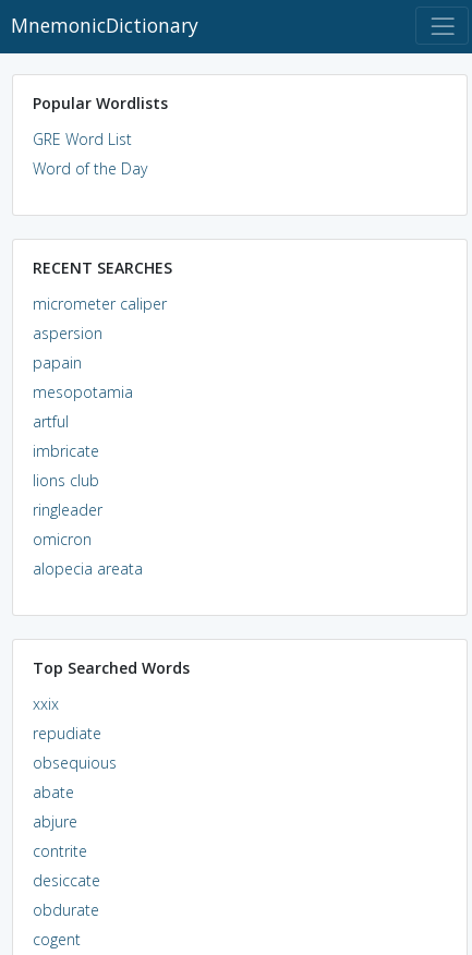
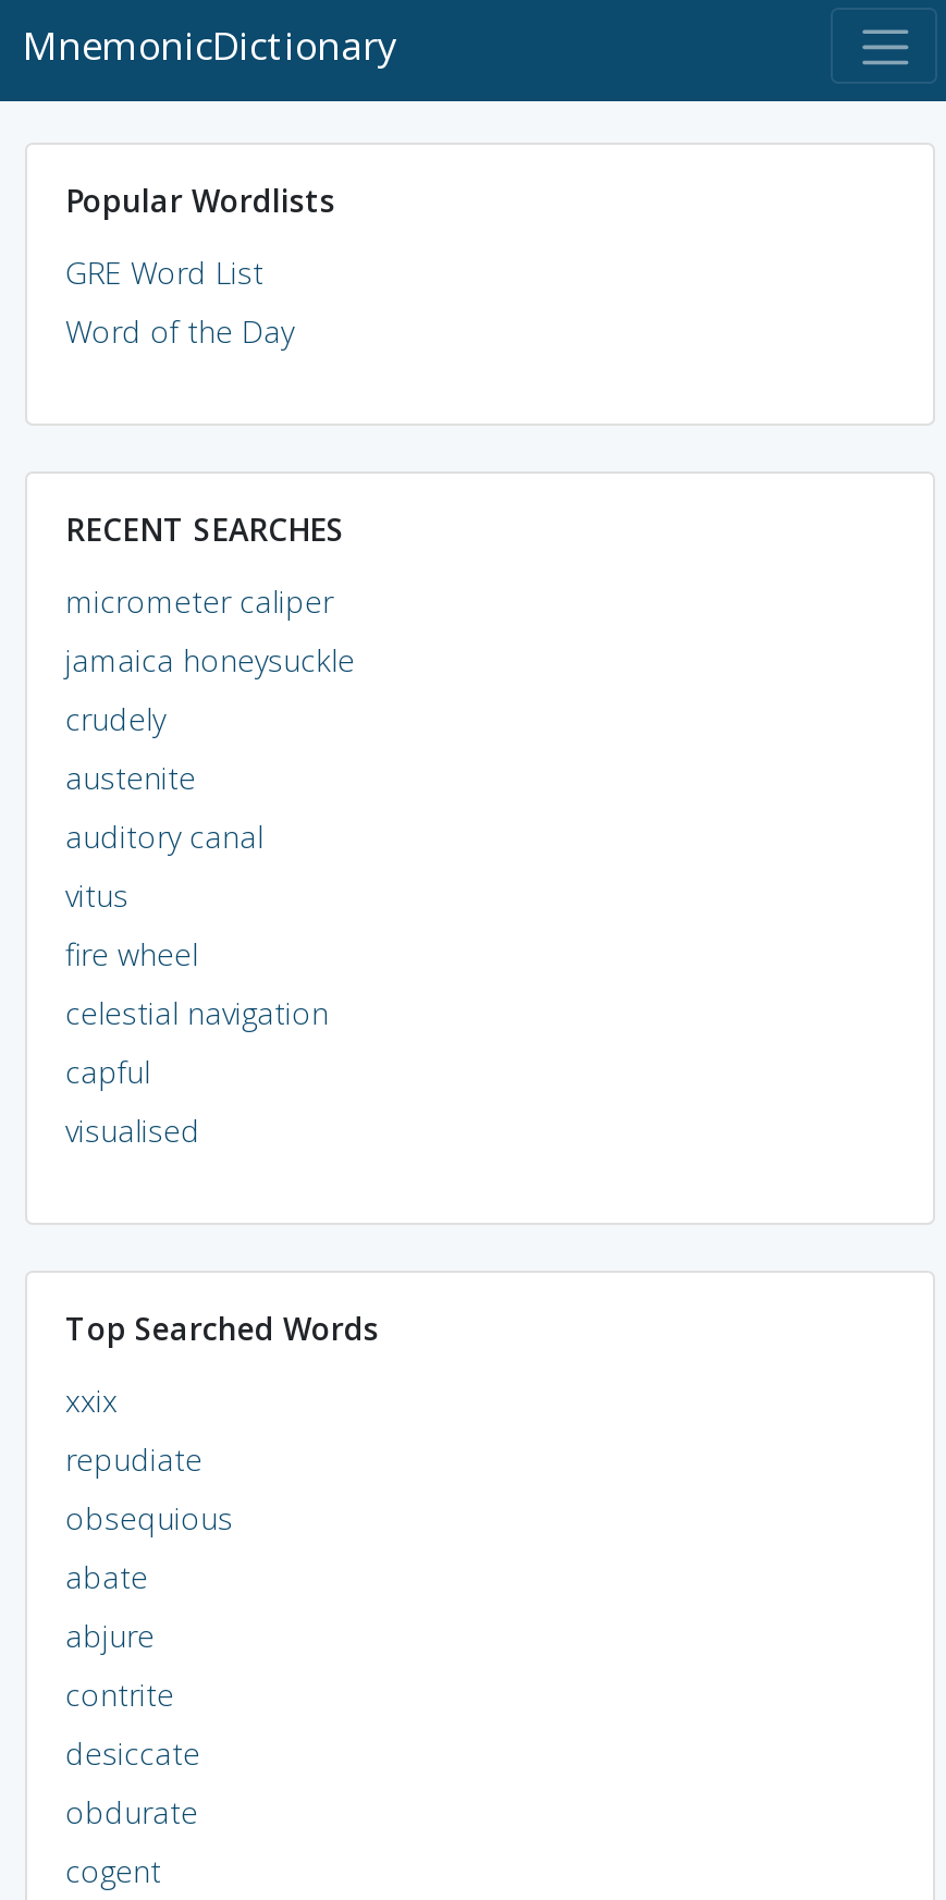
[32,322,142,578] aspersion | papain | mesopotamia | artful | imbricate | lions club | ringleader | omicron | alopecia areata -> [65,638,355,1150] jamaica honeysuckle | crudely | austenite | auditory canal | vitus | fire wheel | celestial navigation | capful | visualised

